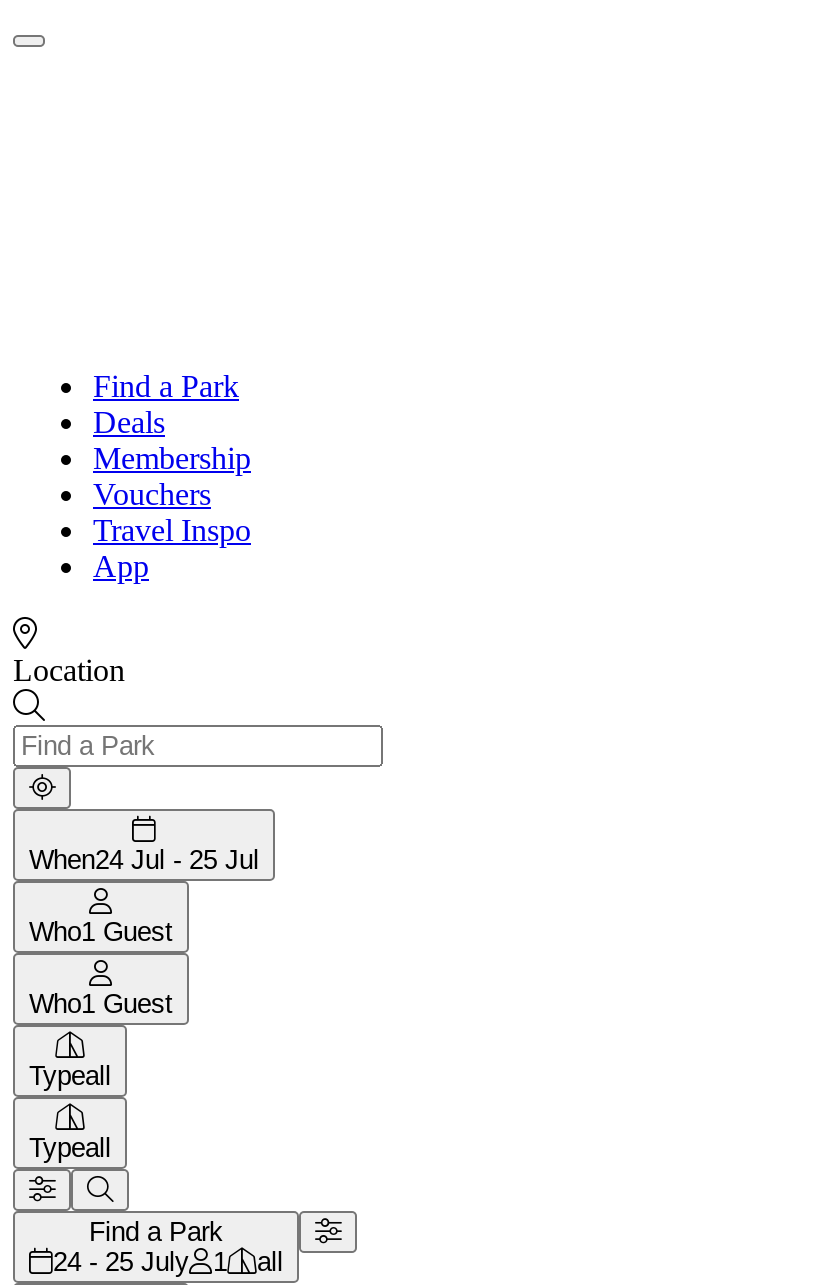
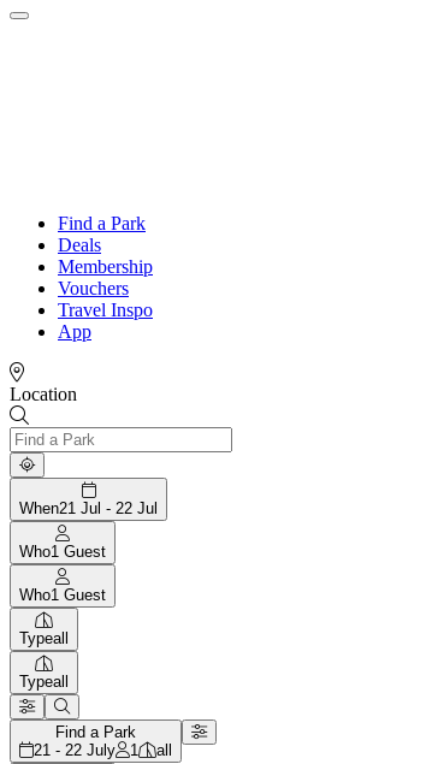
[29,845,259,875] When24 Jul - 25 Jul -> [19,499,158,517] When21 Jul - 22 Jul
[53,1247,283,1277] 24 - 25 July 1 all -> [34,741,172,759] 21 - 22 July 1 all

